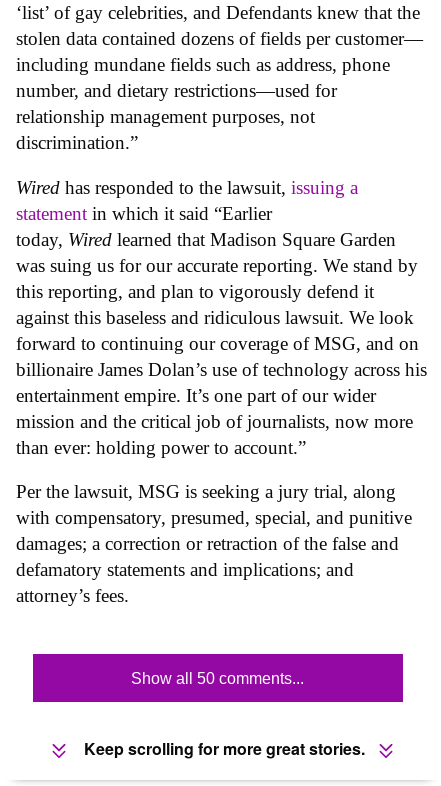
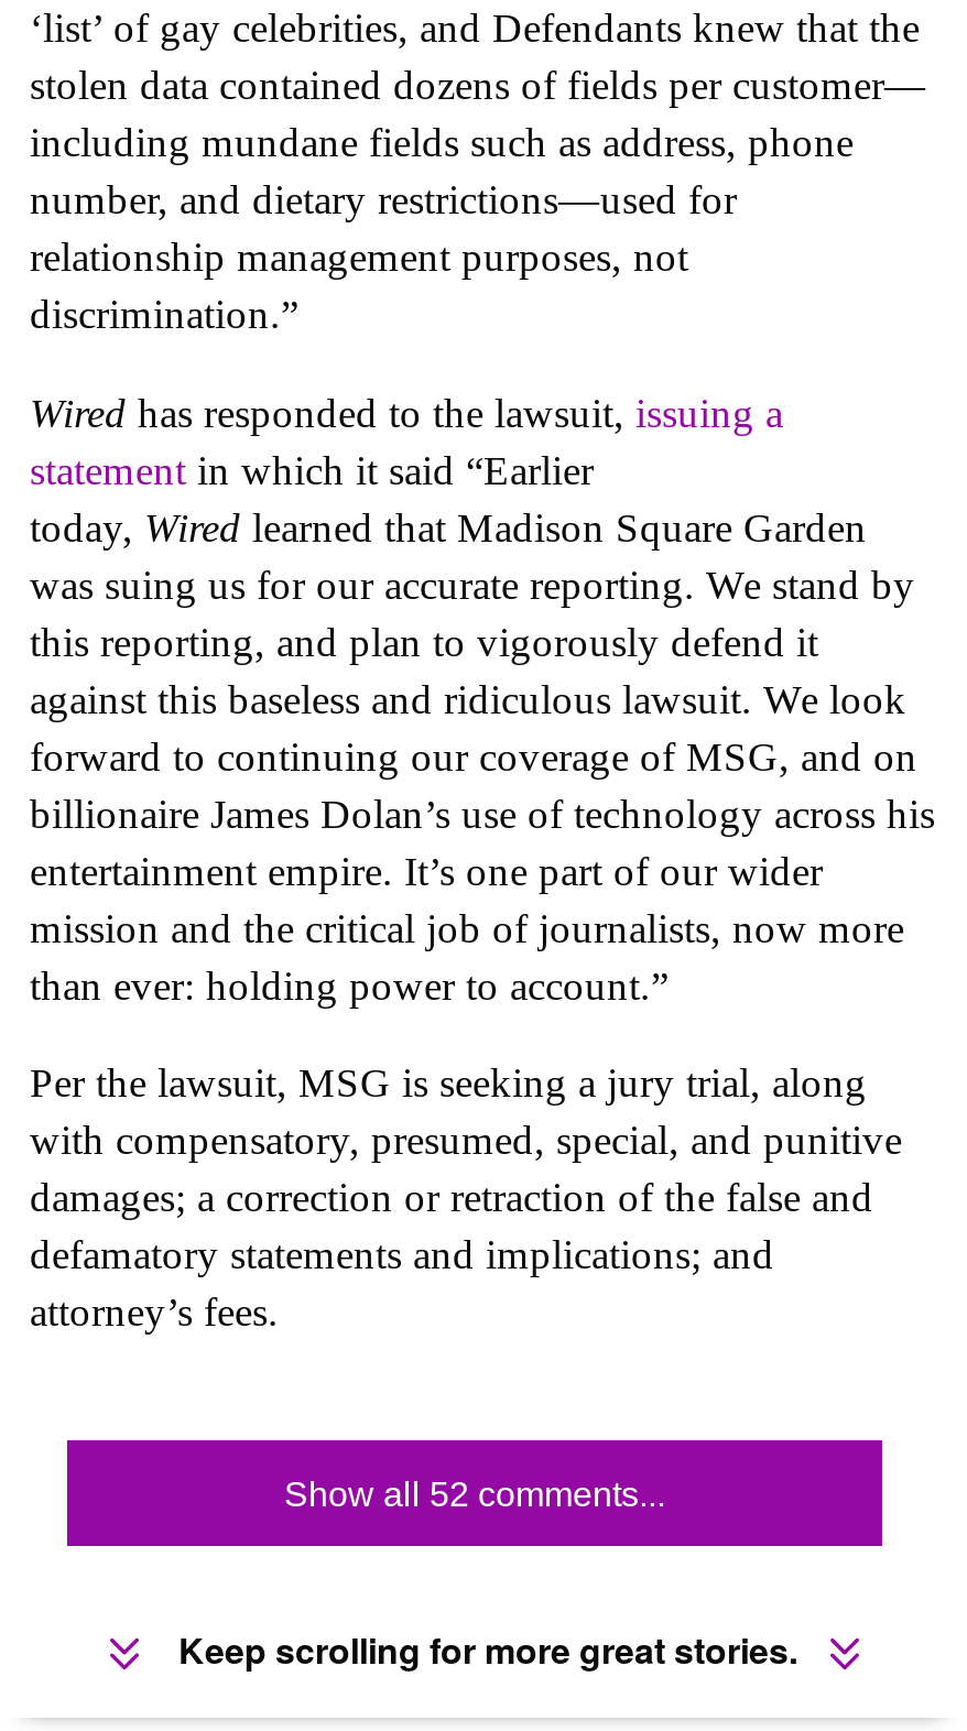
[131,670,304,687] Show all 50 comments... -> [284,1476,665,1513] Show all 52 comments...

